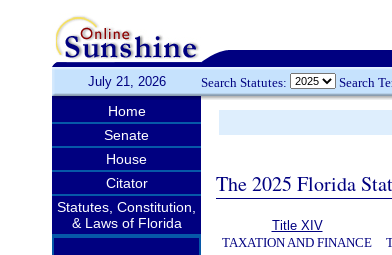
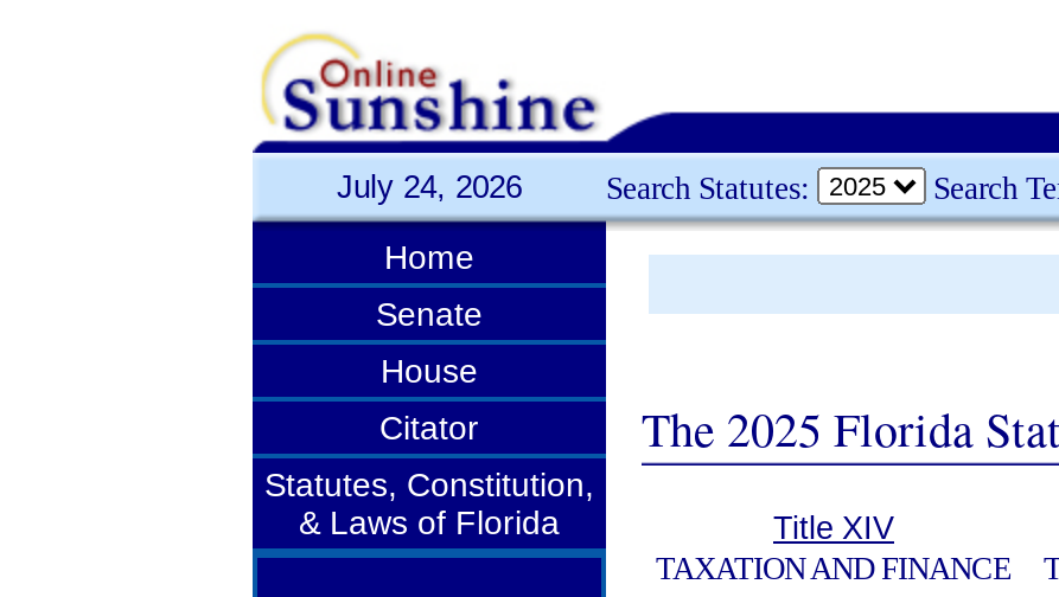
[87,74,165,89] July 21, 2026 -> [337,169,522,205] July 24, 2026

